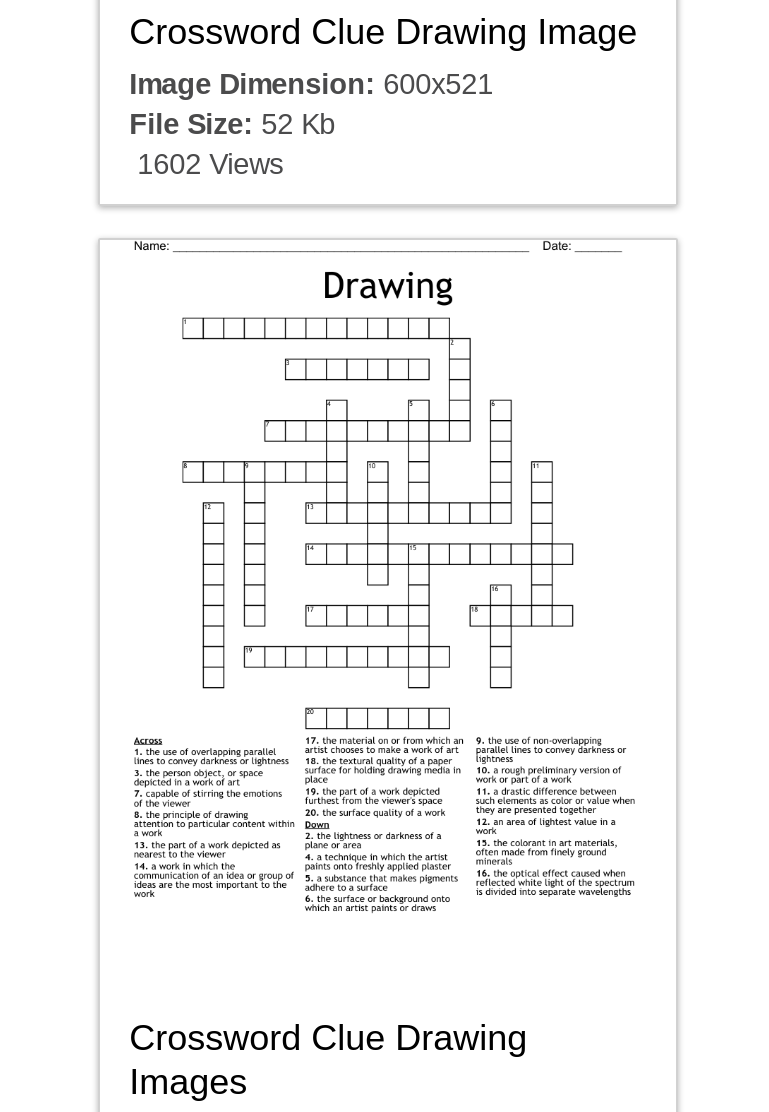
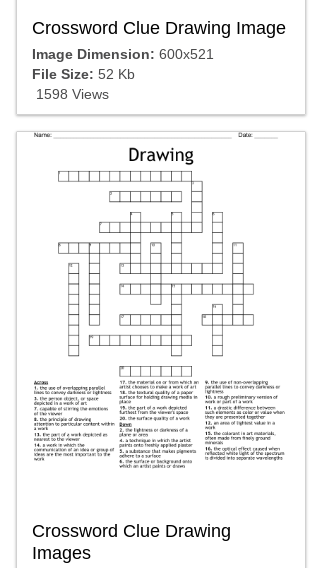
[129,147,283,179] 1602 Views -> [32,86,109,102] 1598 Views

